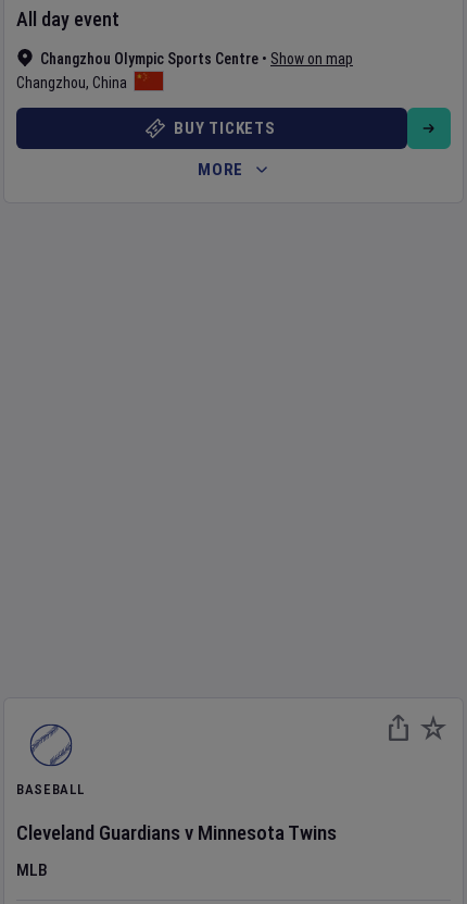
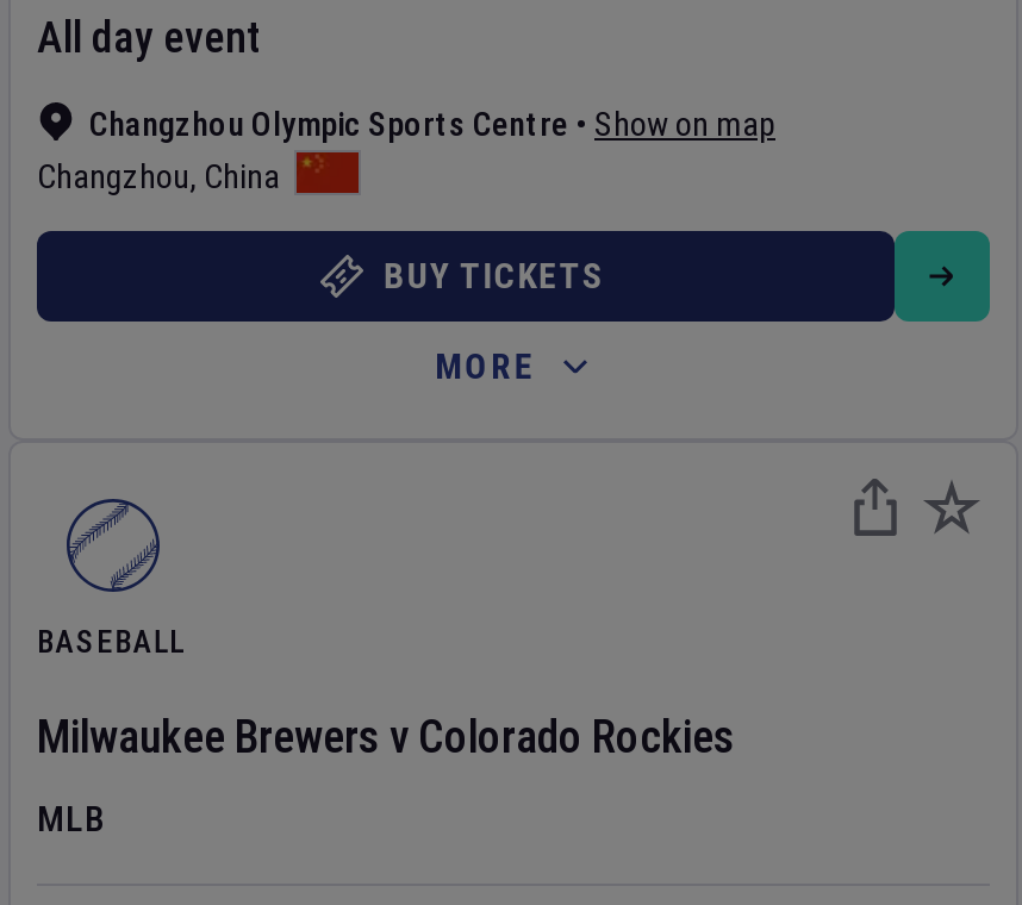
[16,820,337,845] Cleveland Guardians v Minnesota Twins -> [37,710,735,764] Milwaukee Brewers v Colorado Rockies

